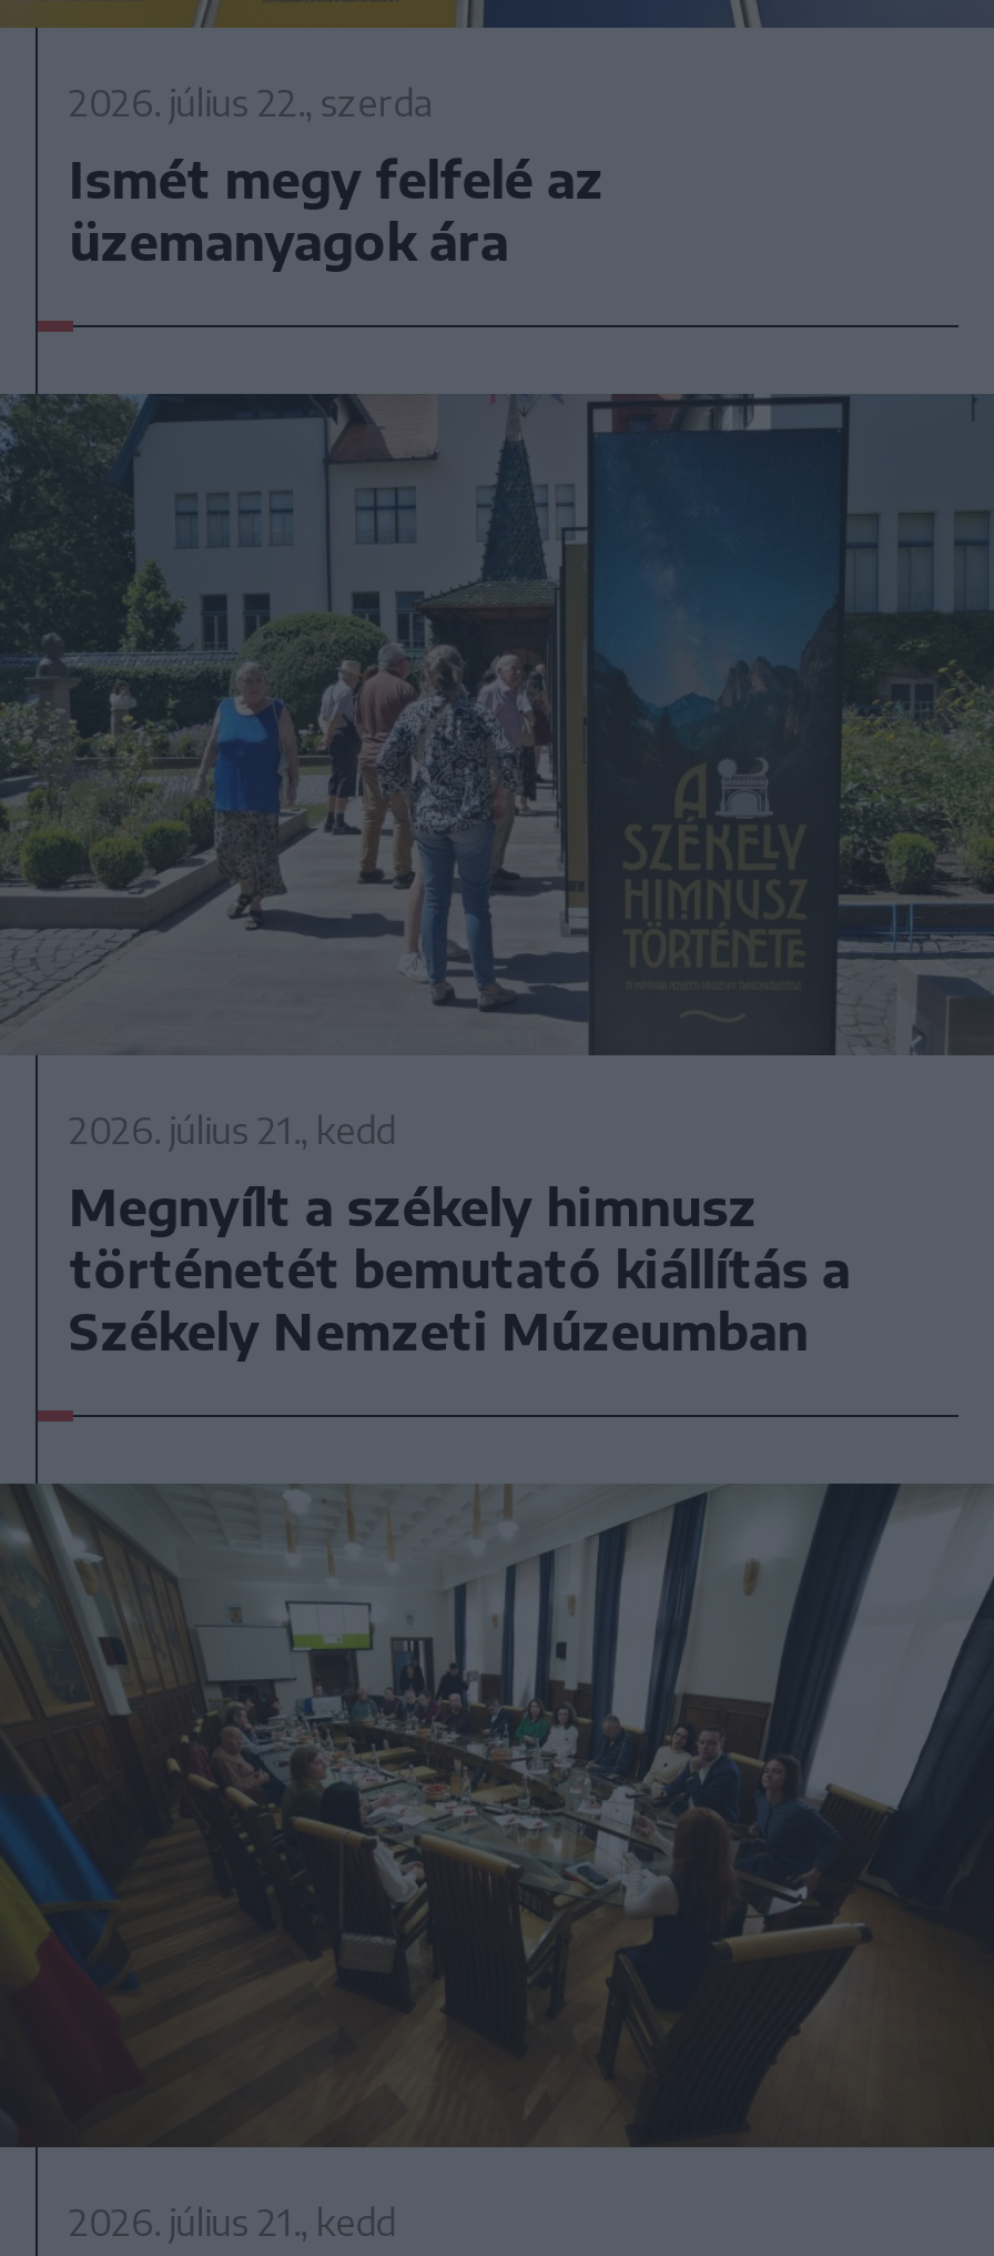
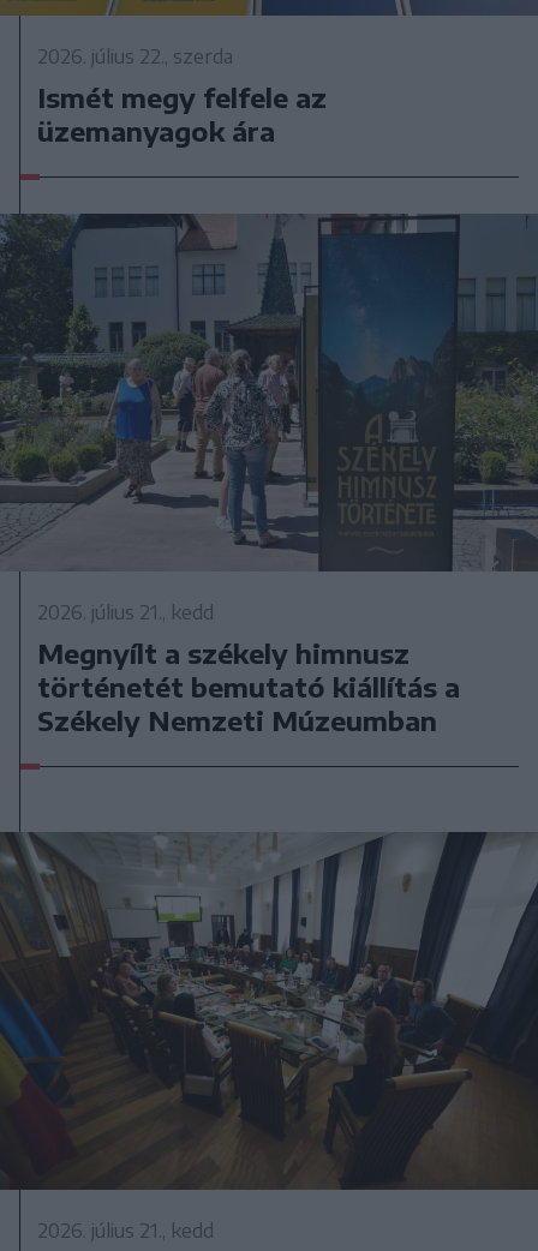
[69,148,604,210] Ismét megy felfelé az -> [37,80,327,113] Ismét megy felfele az

